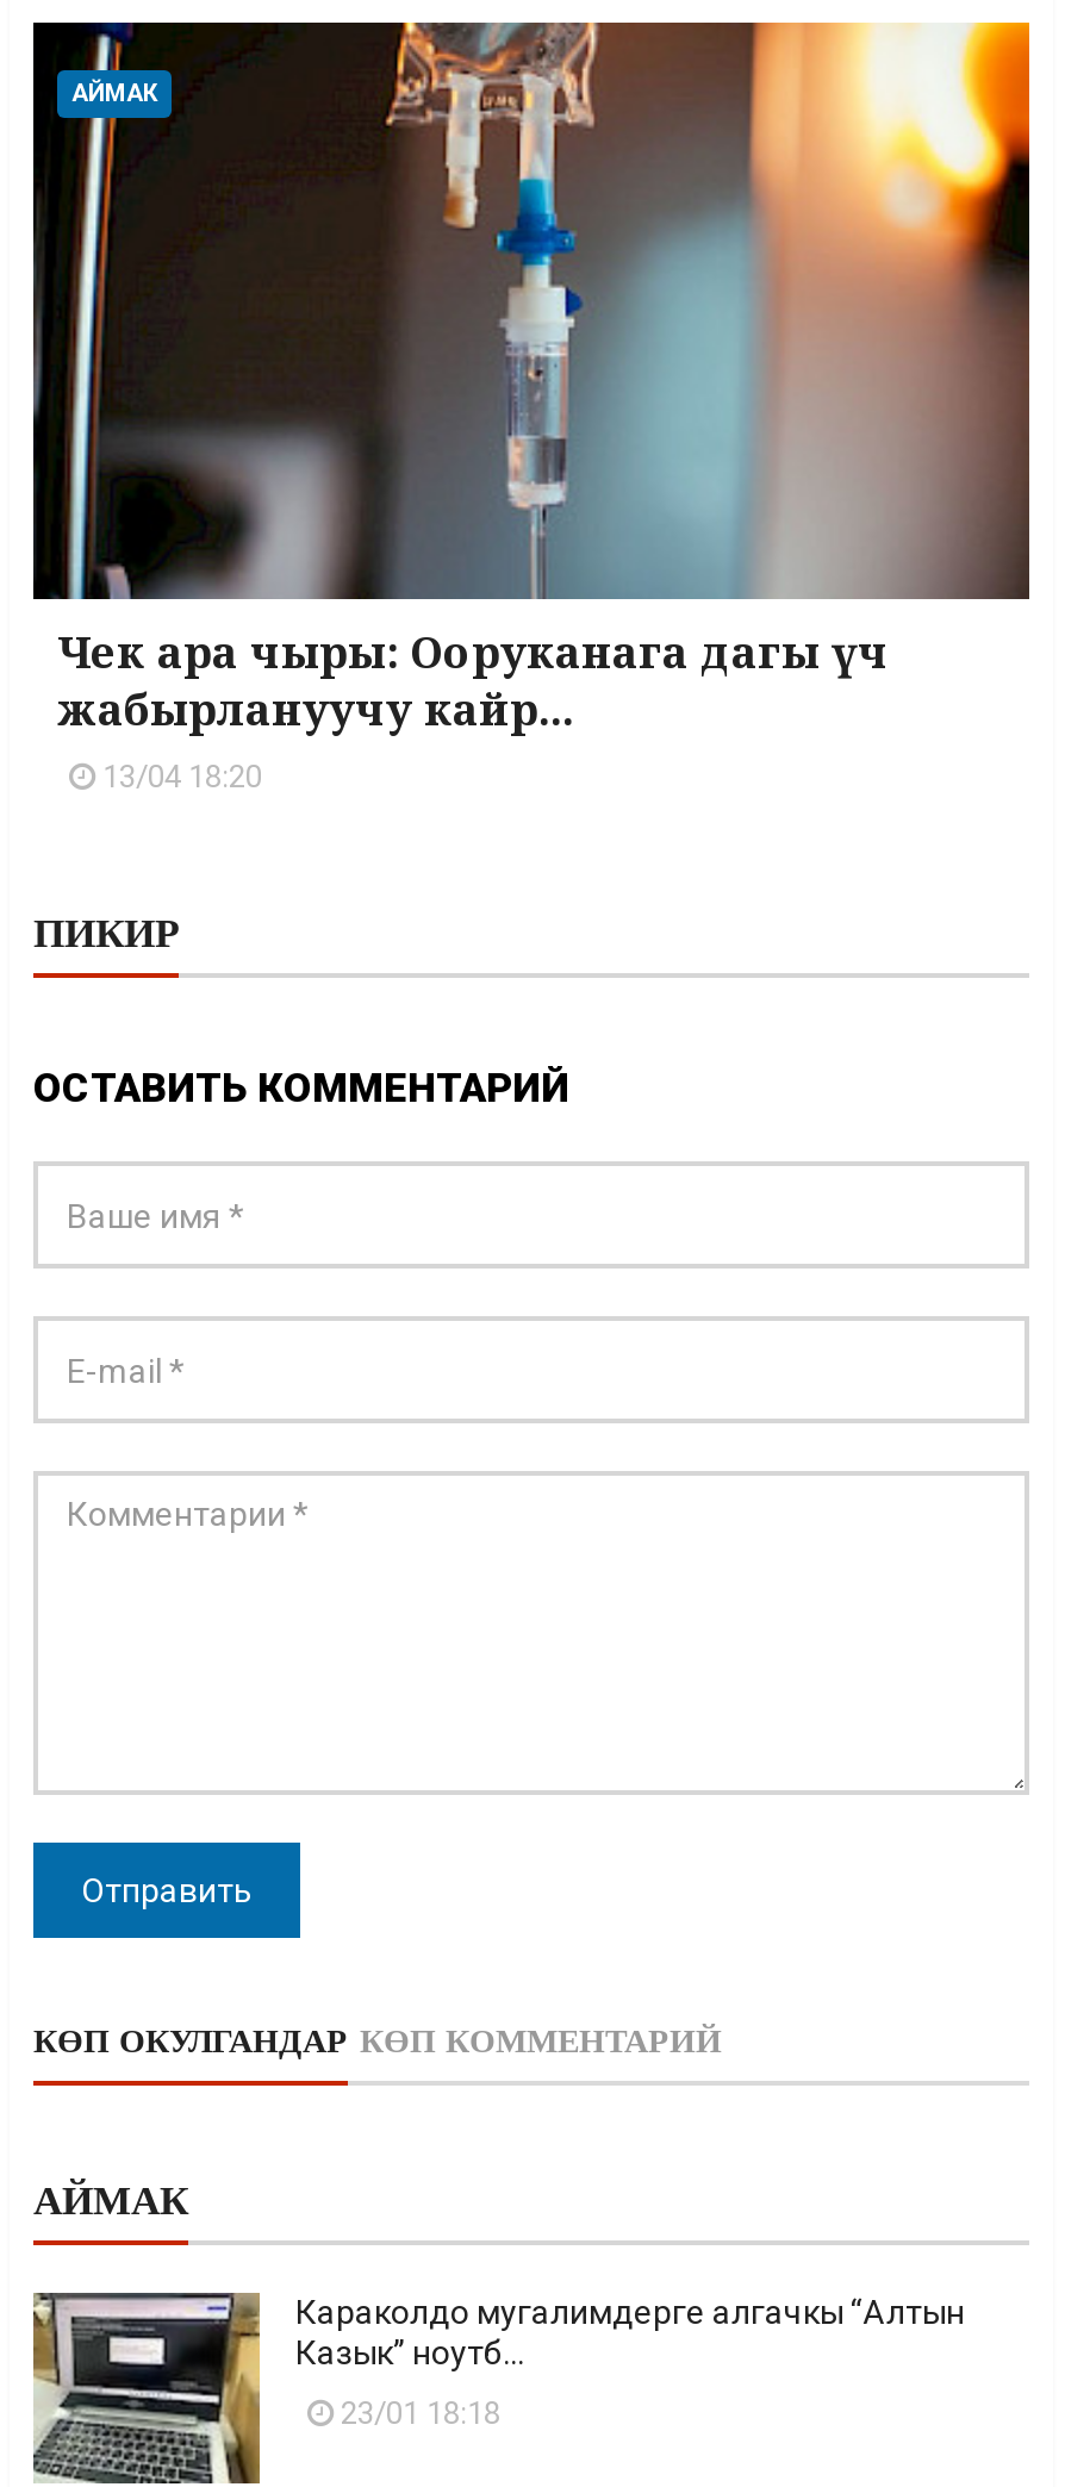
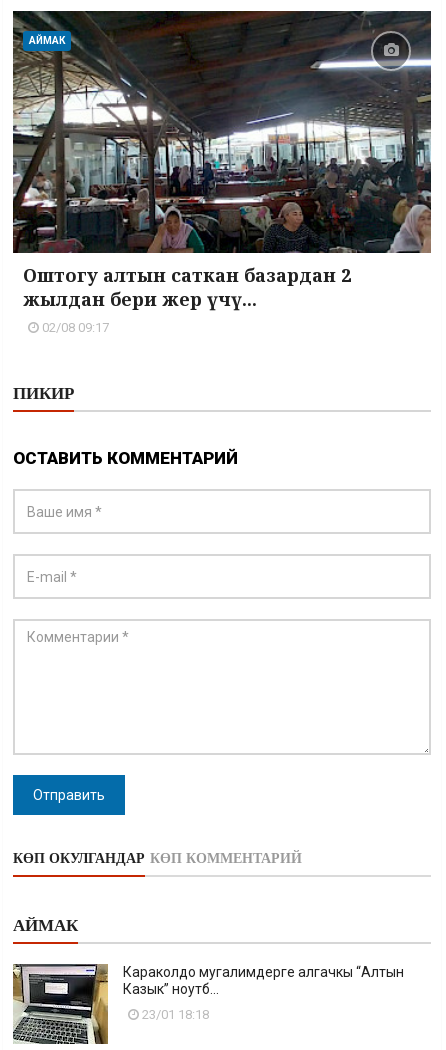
[31,20,1032,794] [image] | Чек ара чыры: Ооруканага дагы үч | жабырлануучу кайр... | 13/04 18:20 -> [12,10,432,335] [image] | Оштогу алтын саткан базардан 2 | жылдан бери жер үчү... | 02/08 09:17

